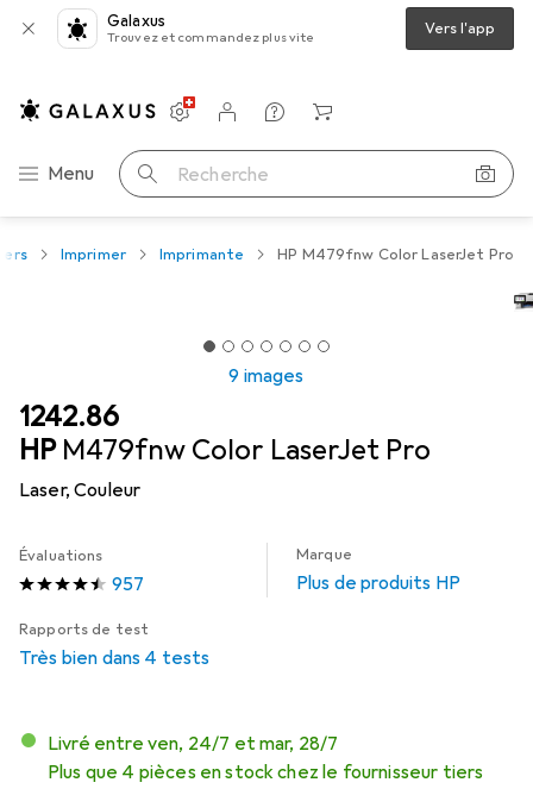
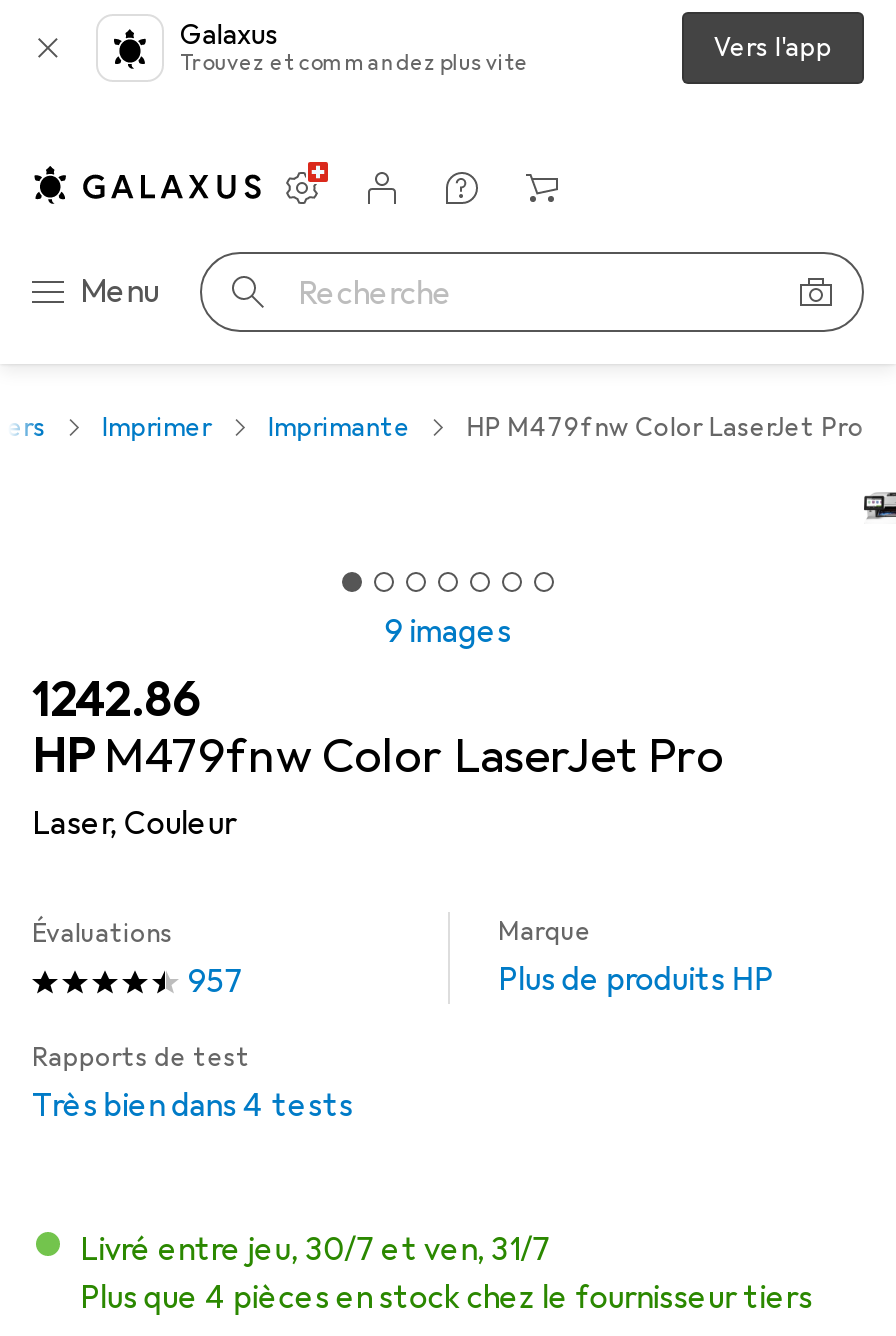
[59,732,338,756] Livré entre ven, 24/7 et mar, 28/7 -> [98,1230,551,1270] Livré entre jeu, 30/7 et ven, 31/7

